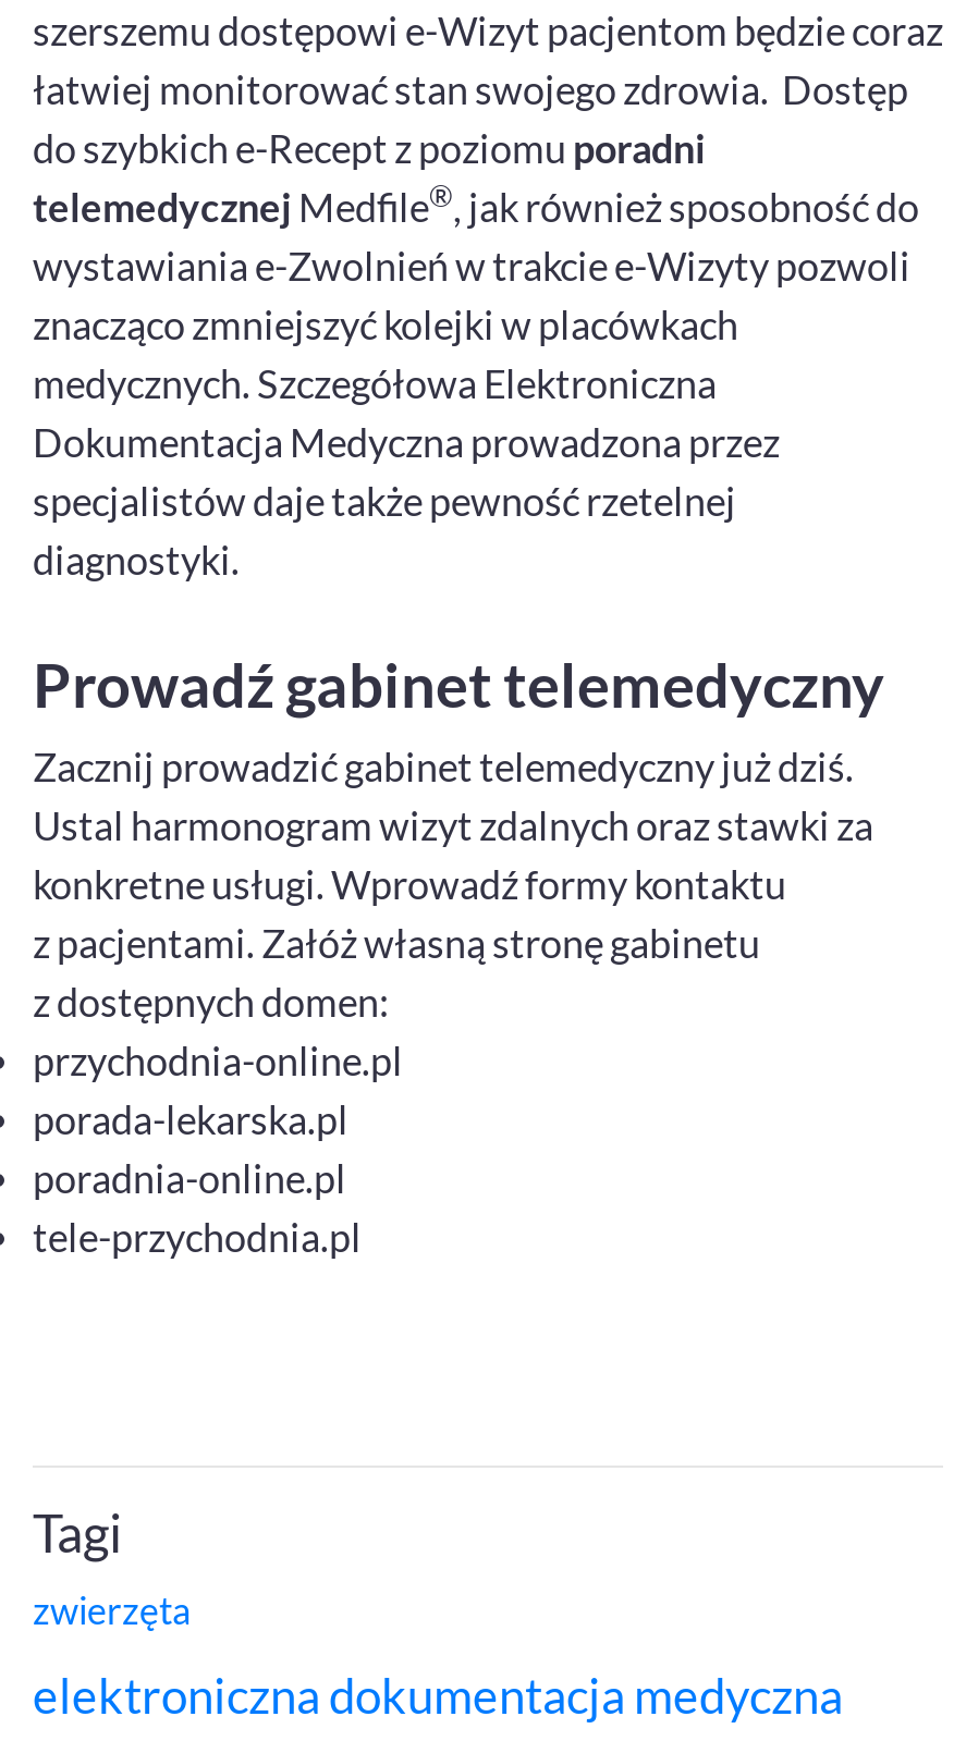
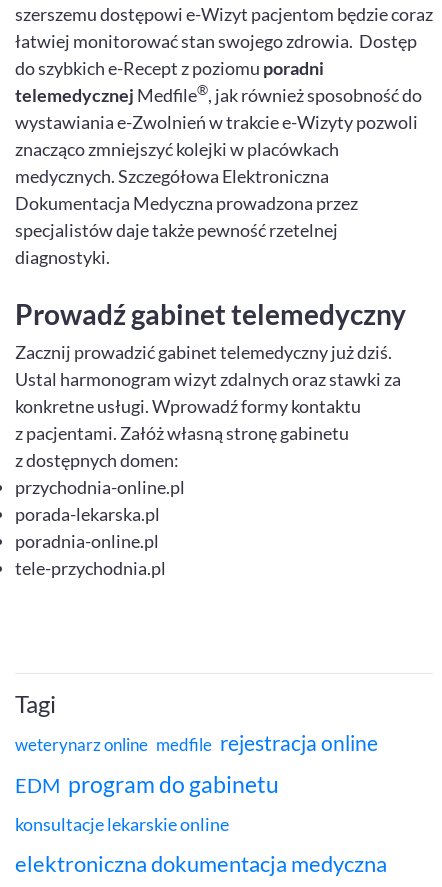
[33,1587,192,1633] zwierzęta -> [15,730,378,835] weterynarz online medfile rejestracja online | EDM program do gabinetu | konsultacje lekarskie online

